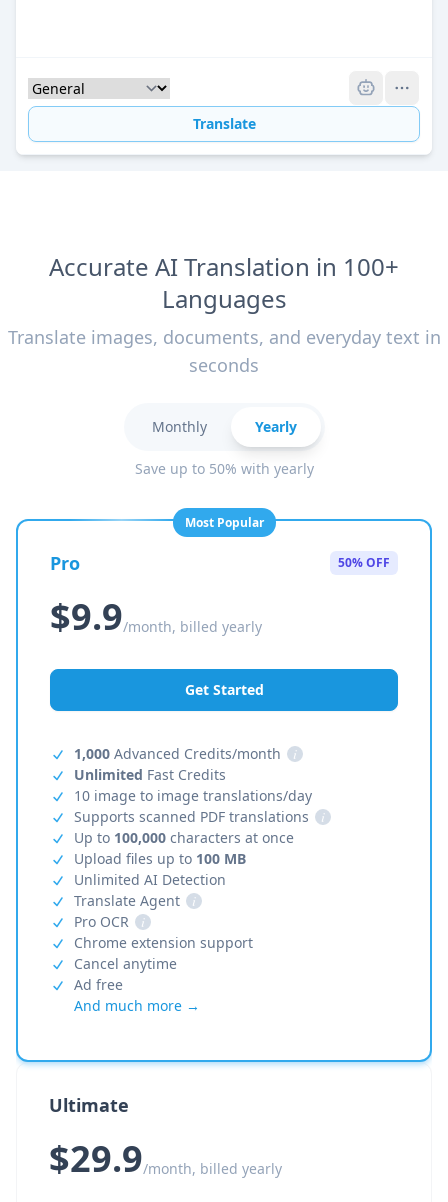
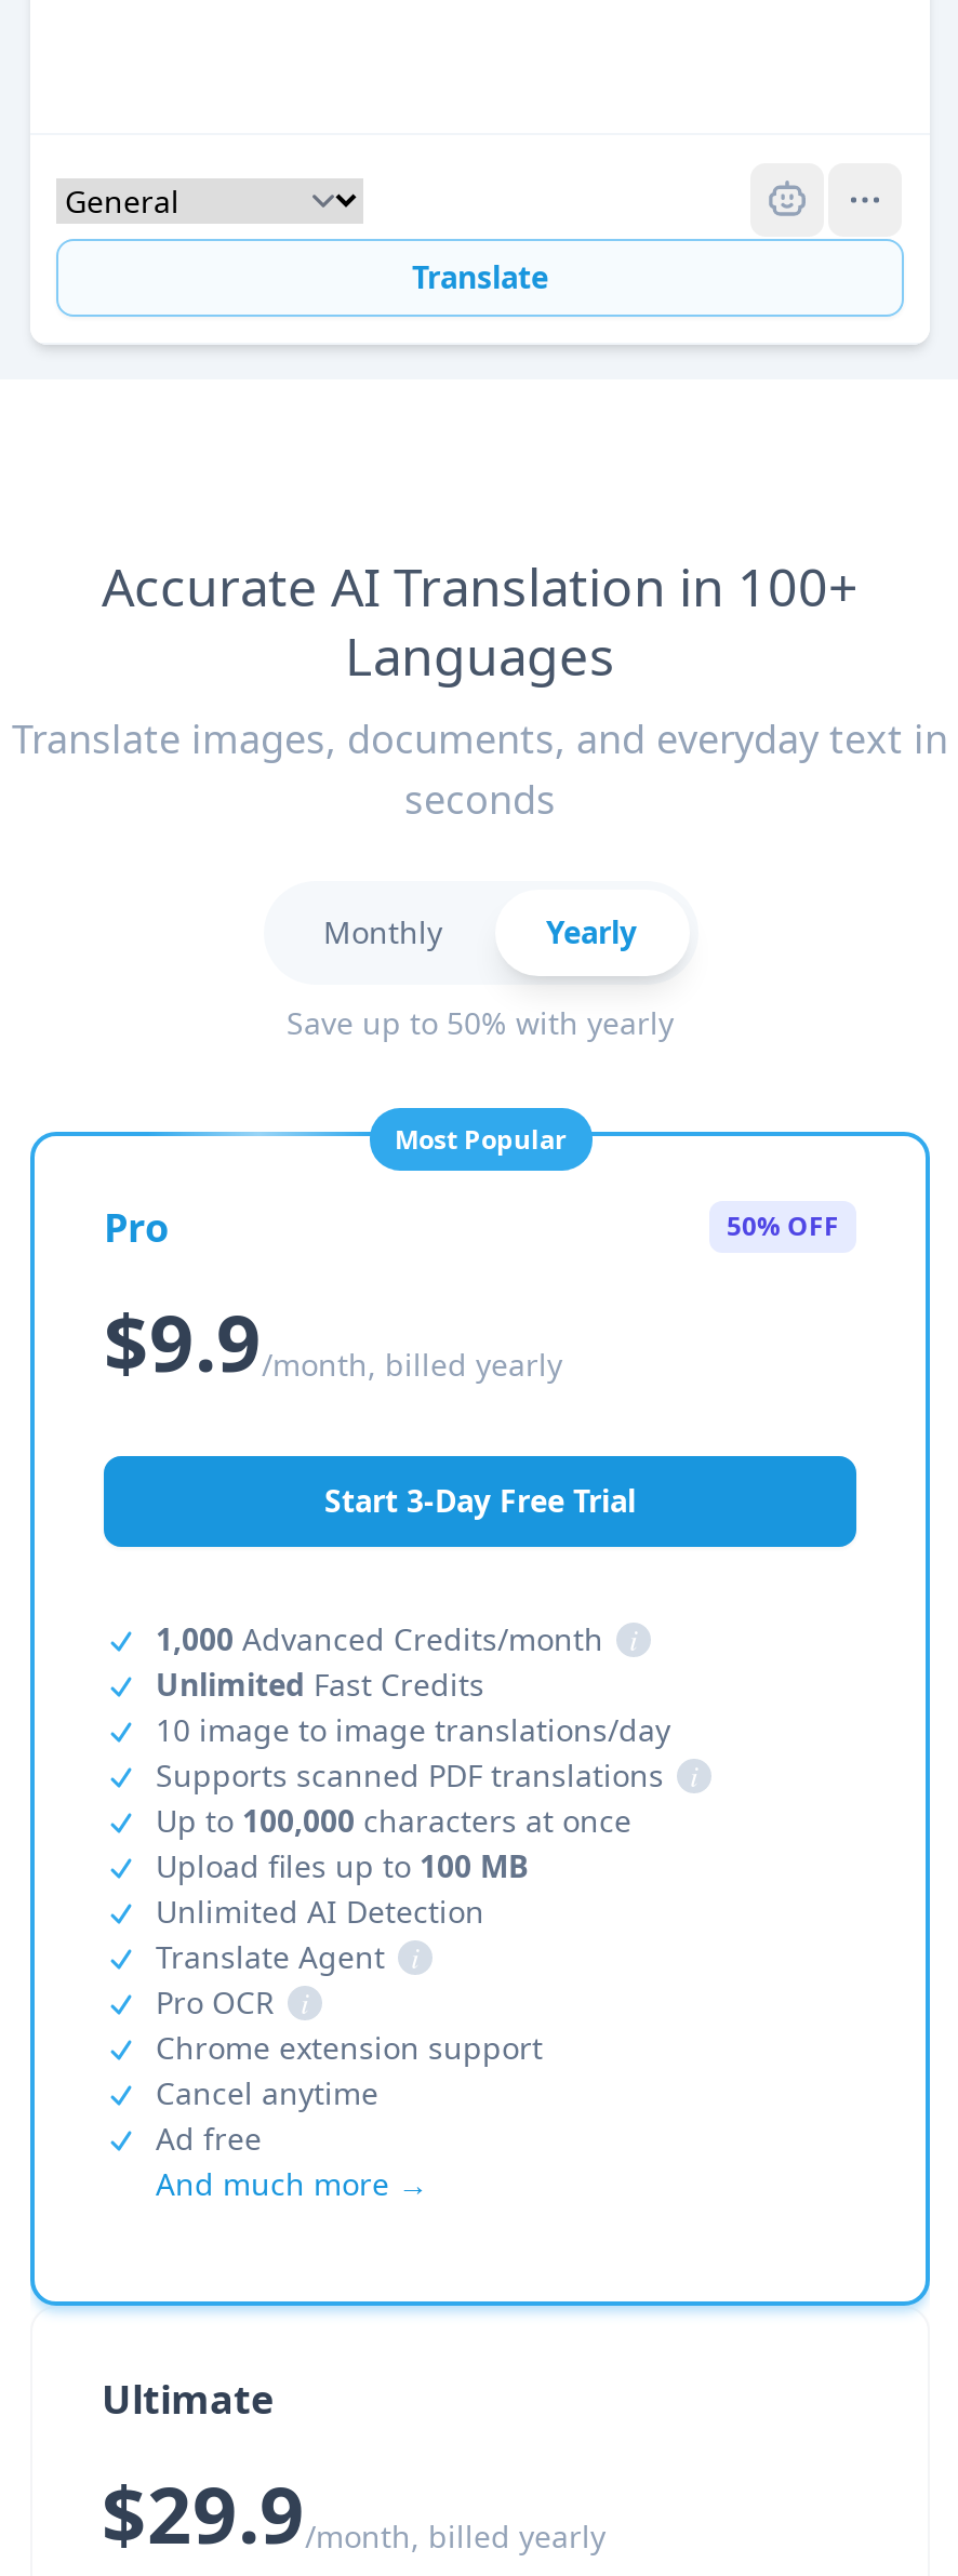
[184,680,263,699] Get Started -> [324,1480,636,1521] Start 3-Day Free Trial

